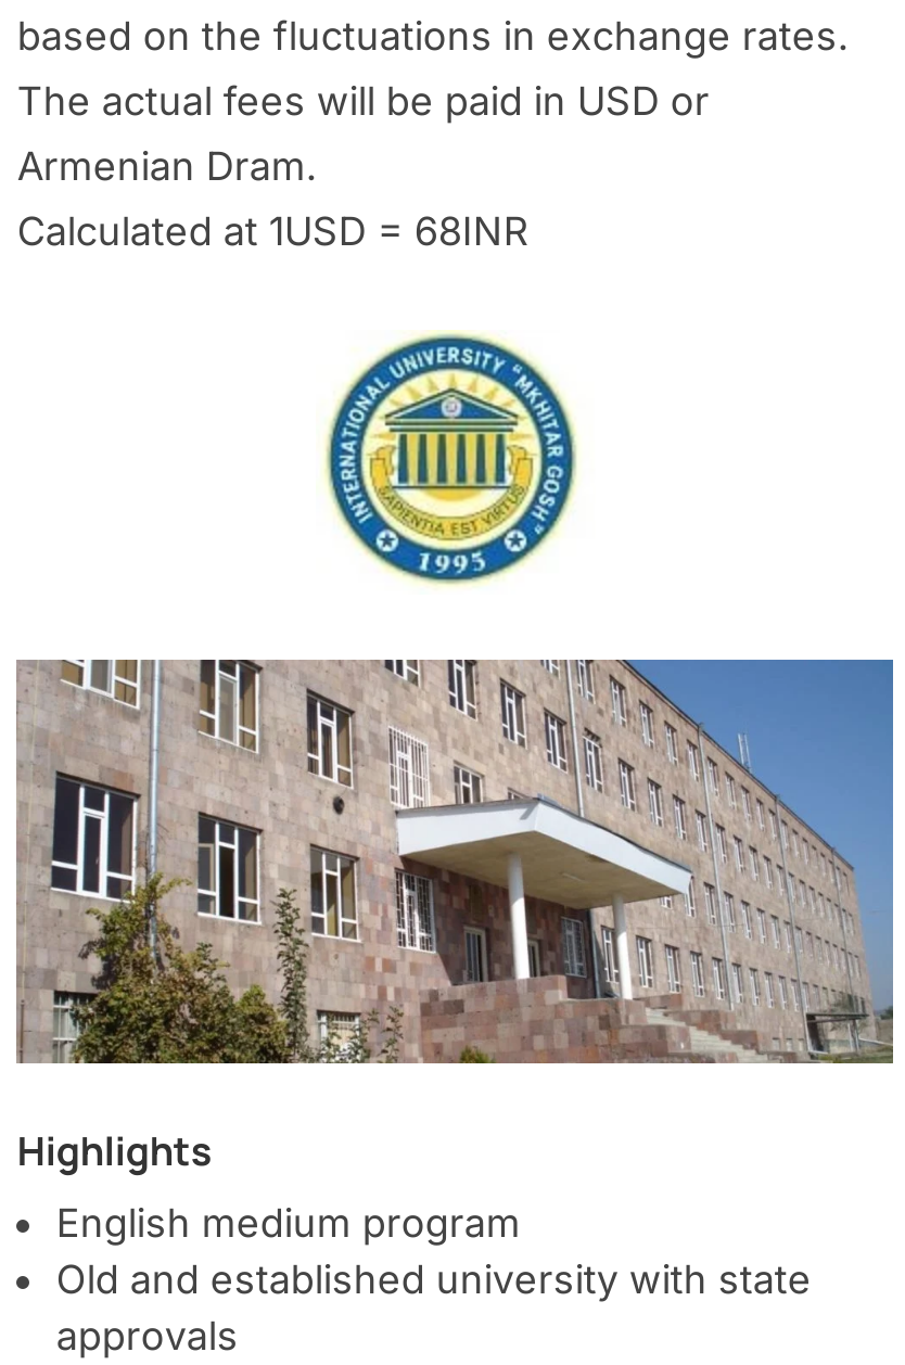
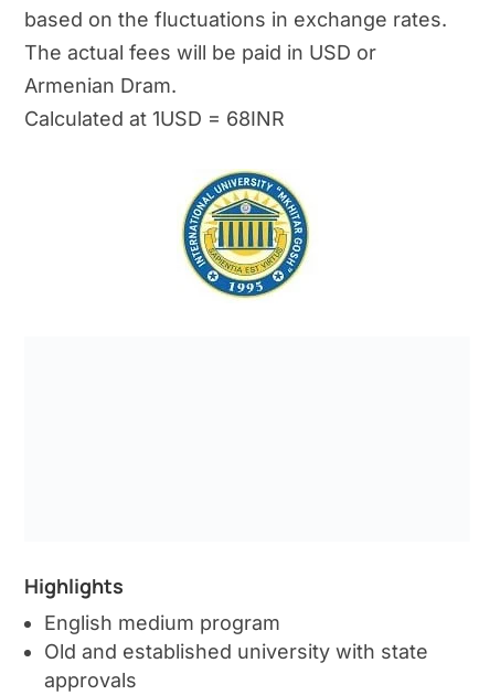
[14,658,895,1066] [image] -> none

